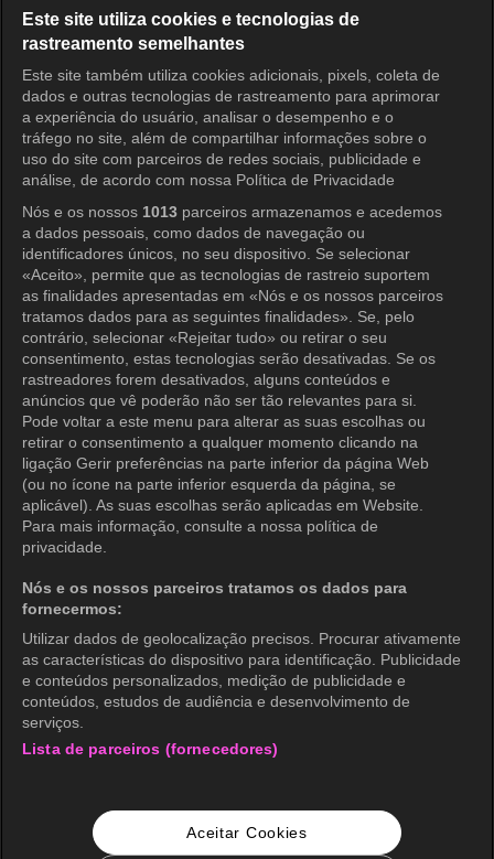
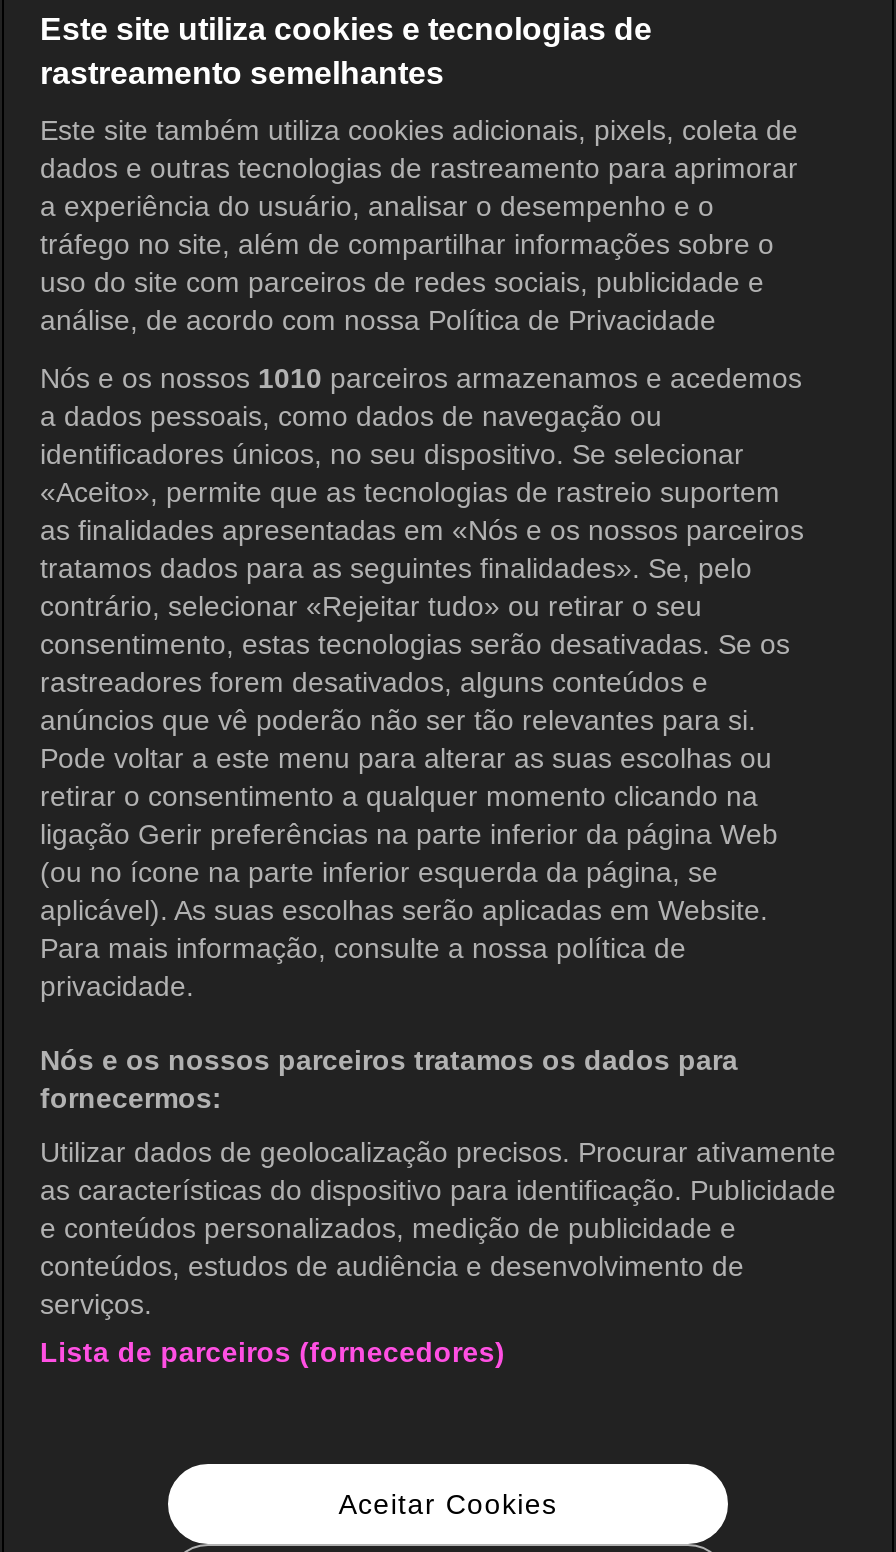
[22,203,442,221] Nós e os nossos 1013 parceiros armazenamos e acedemos -> [40,362,802,394] Nós e os nossos 1010 parceiros armazenamos e acedemos

